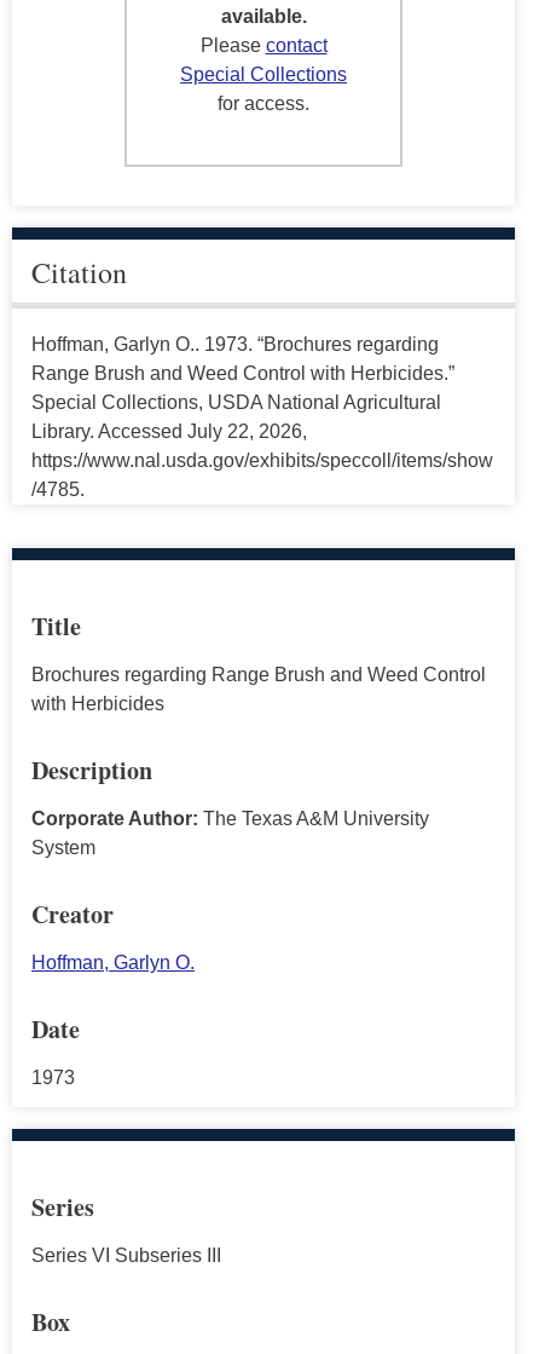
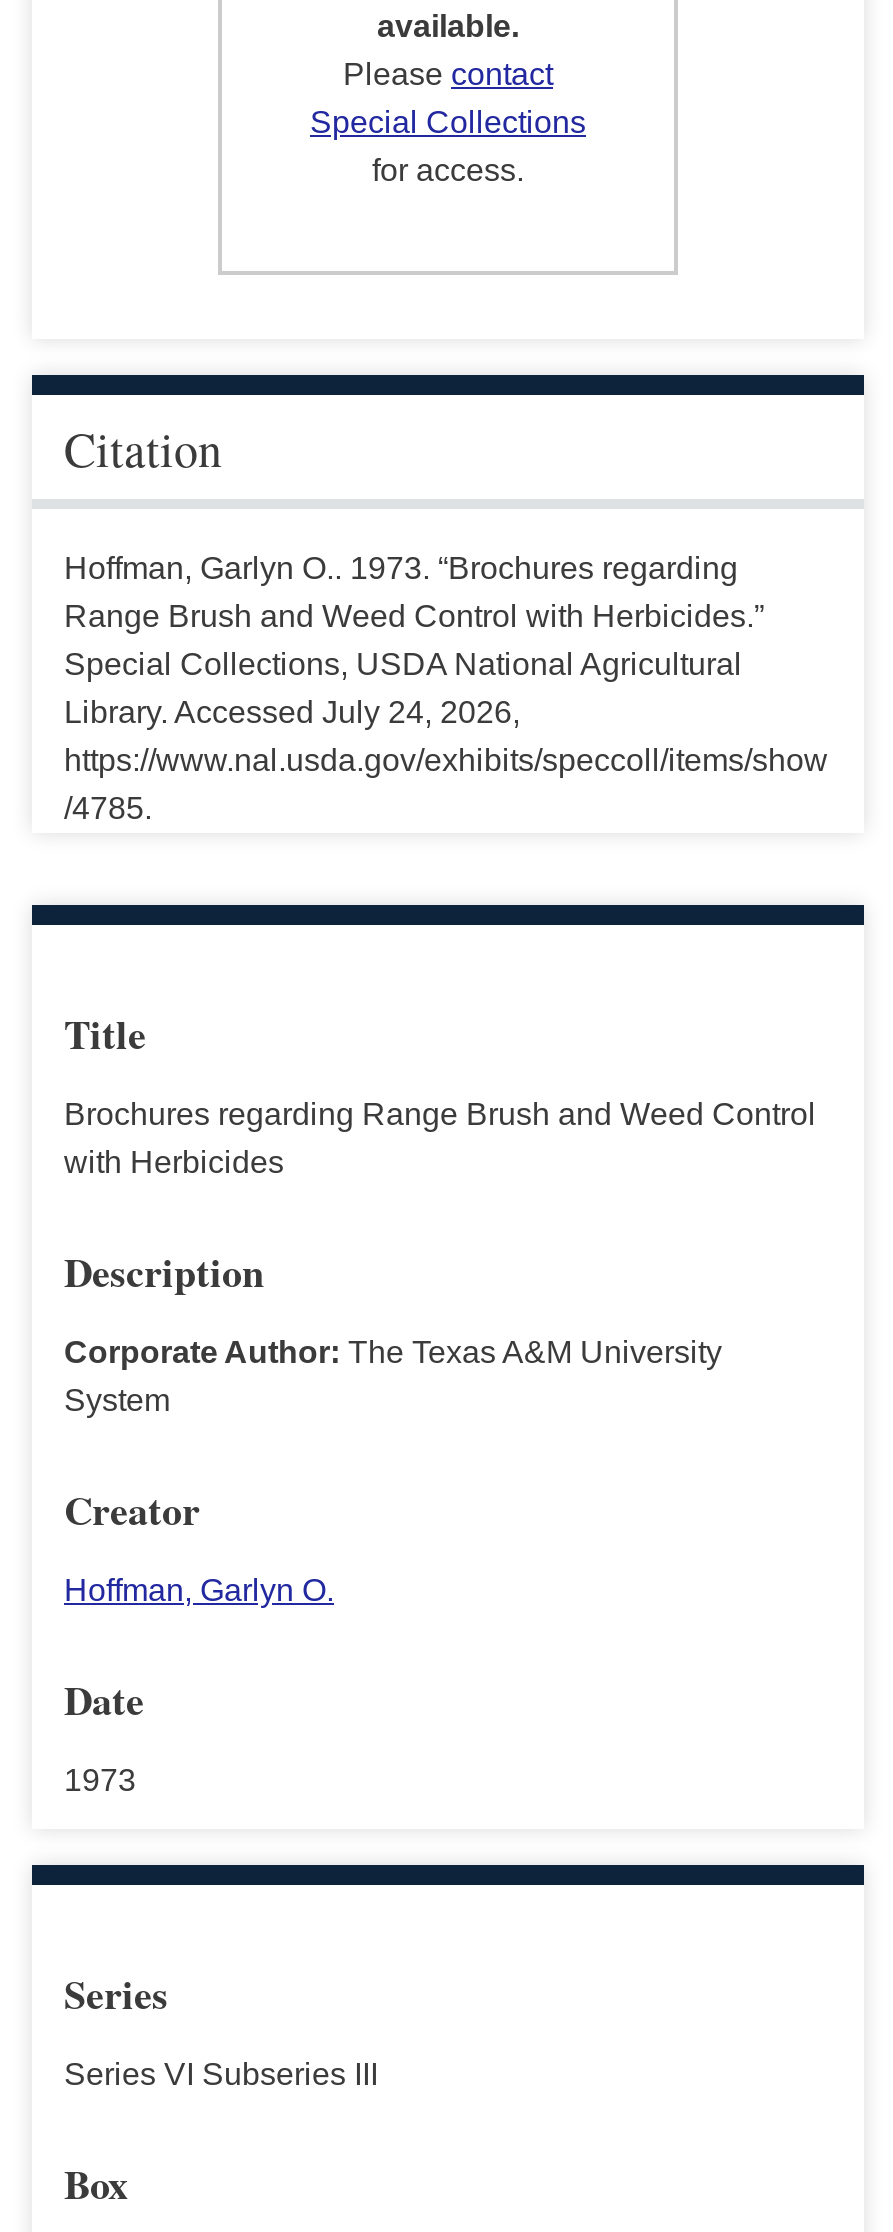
[31,420,307,441] Library. Accessed July 22, 2026, -> [64,694,520,728] Library. Accessed July 24, 2026,

